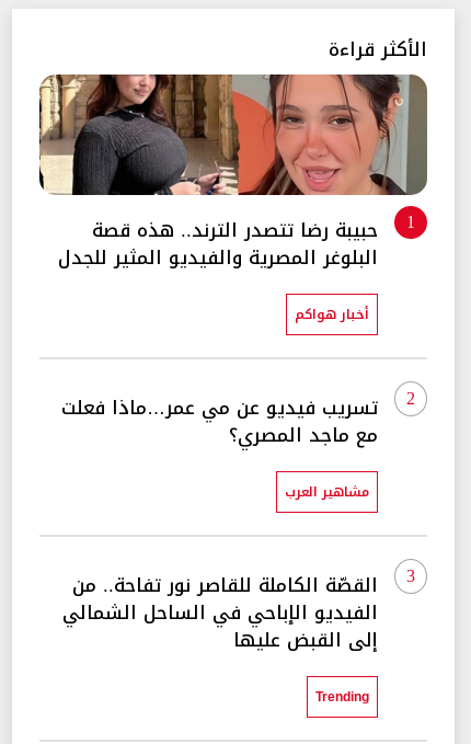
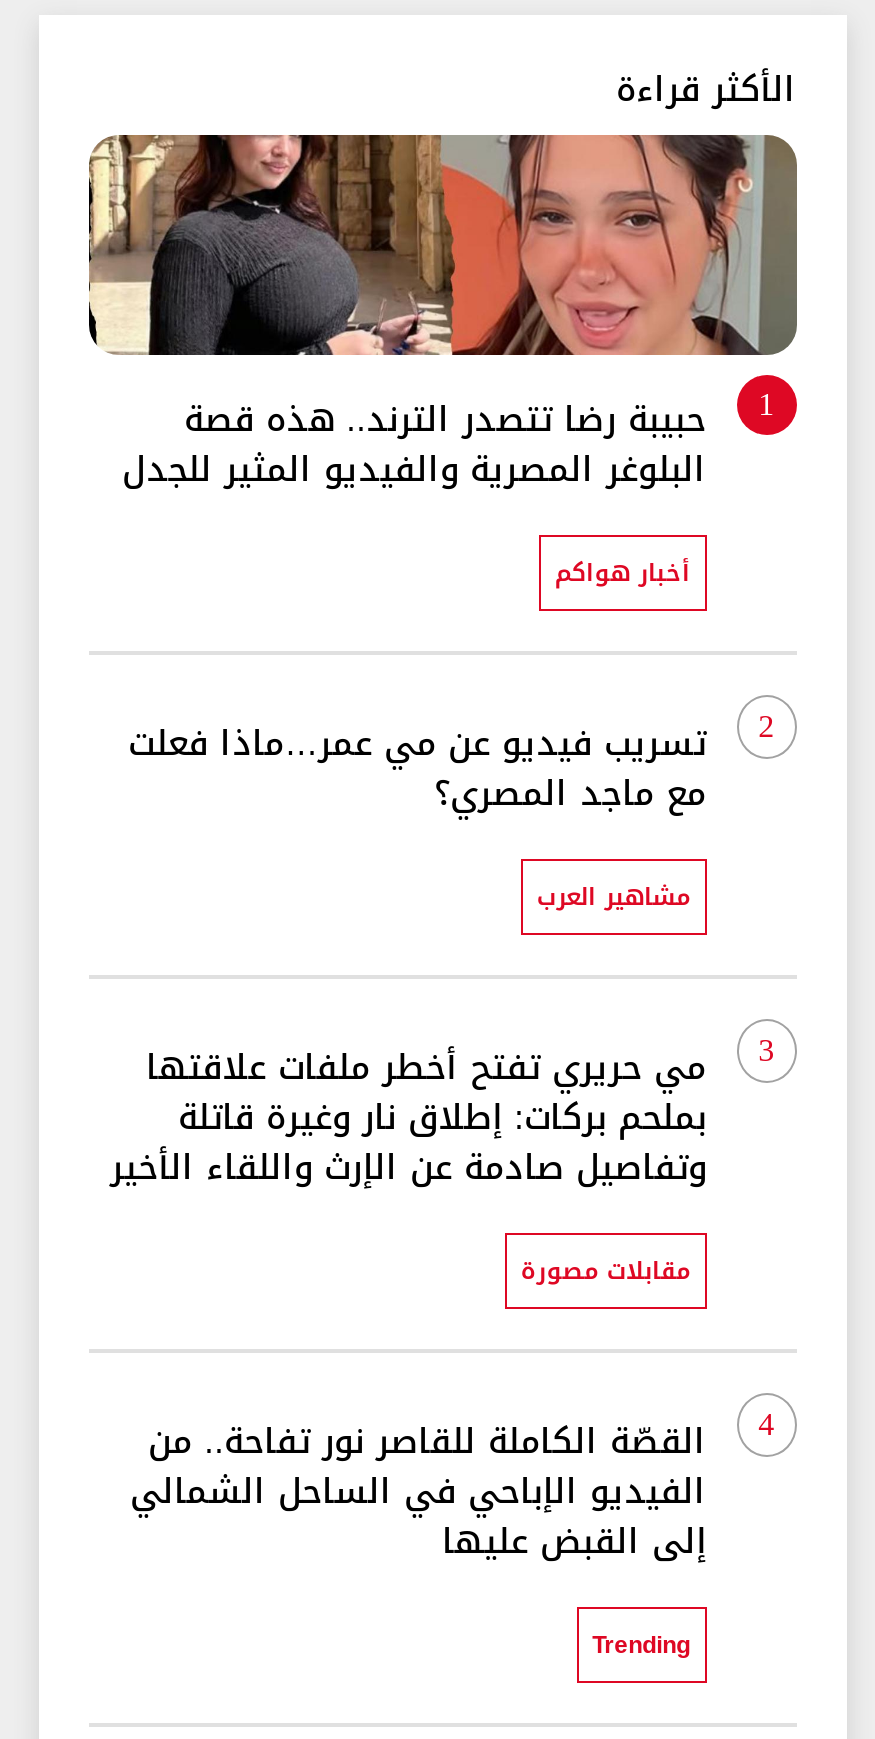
none -> [110,1034,706,1292] مي حريري تفتح أخطر ملفات علاقتها | بملحم بركات: إطلاق نار وغيرة قاتلة | وتفاصيل صادمة عن الإرث واللقاء الأخير | مقابلات مصورة
none -> [758,1406,774,1440] 4

